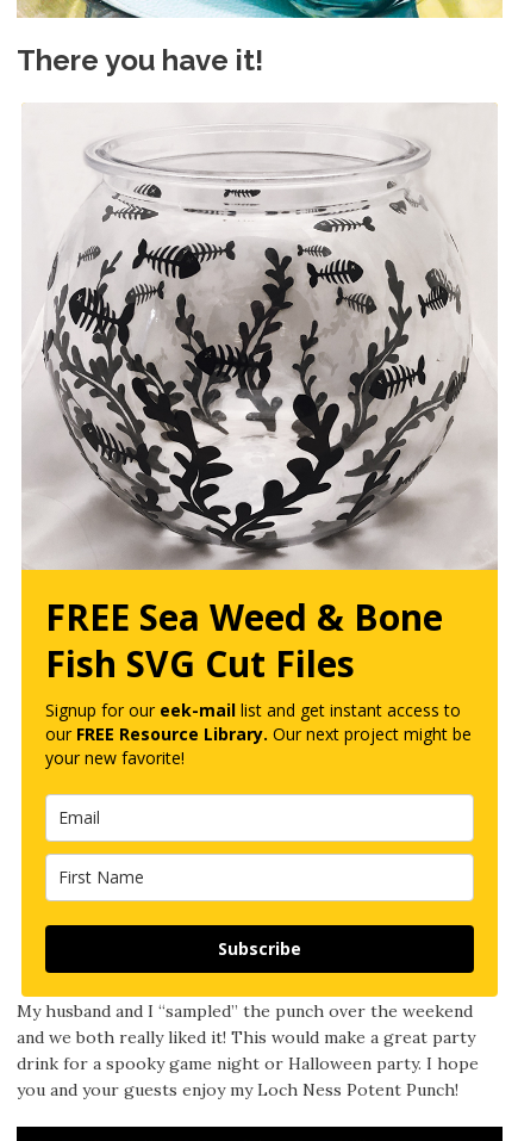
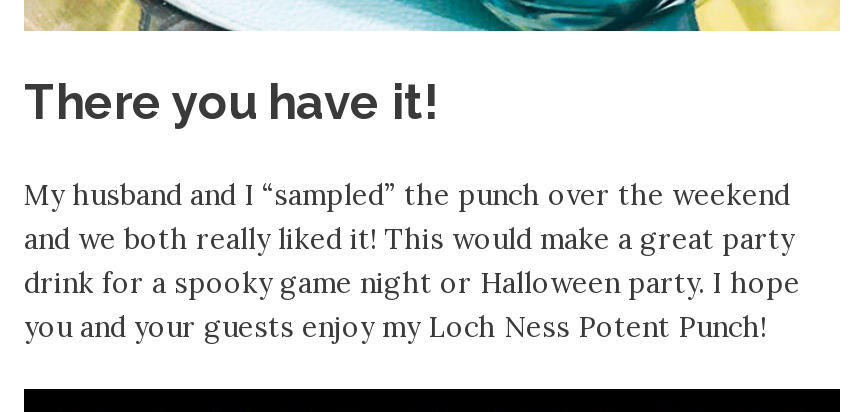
[17,103,501,998] [image] | FREE Sea Weed & Bone | Fish SVG Cut Files | Signup for our eek-mail list and get instant access to | our FREE Resource Library. Our next project might be | your new favorite! -> none
[218,937,301,959] Subscribe -> none

